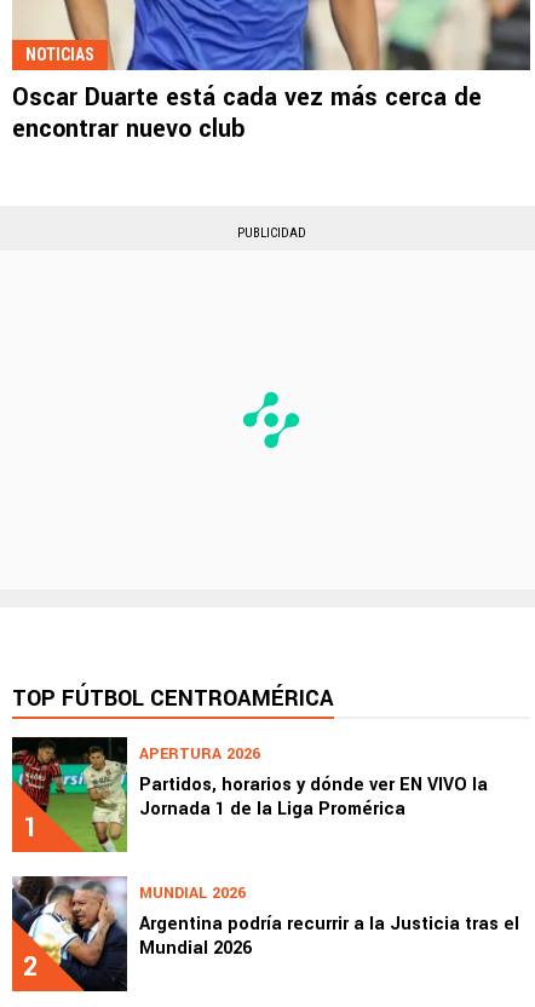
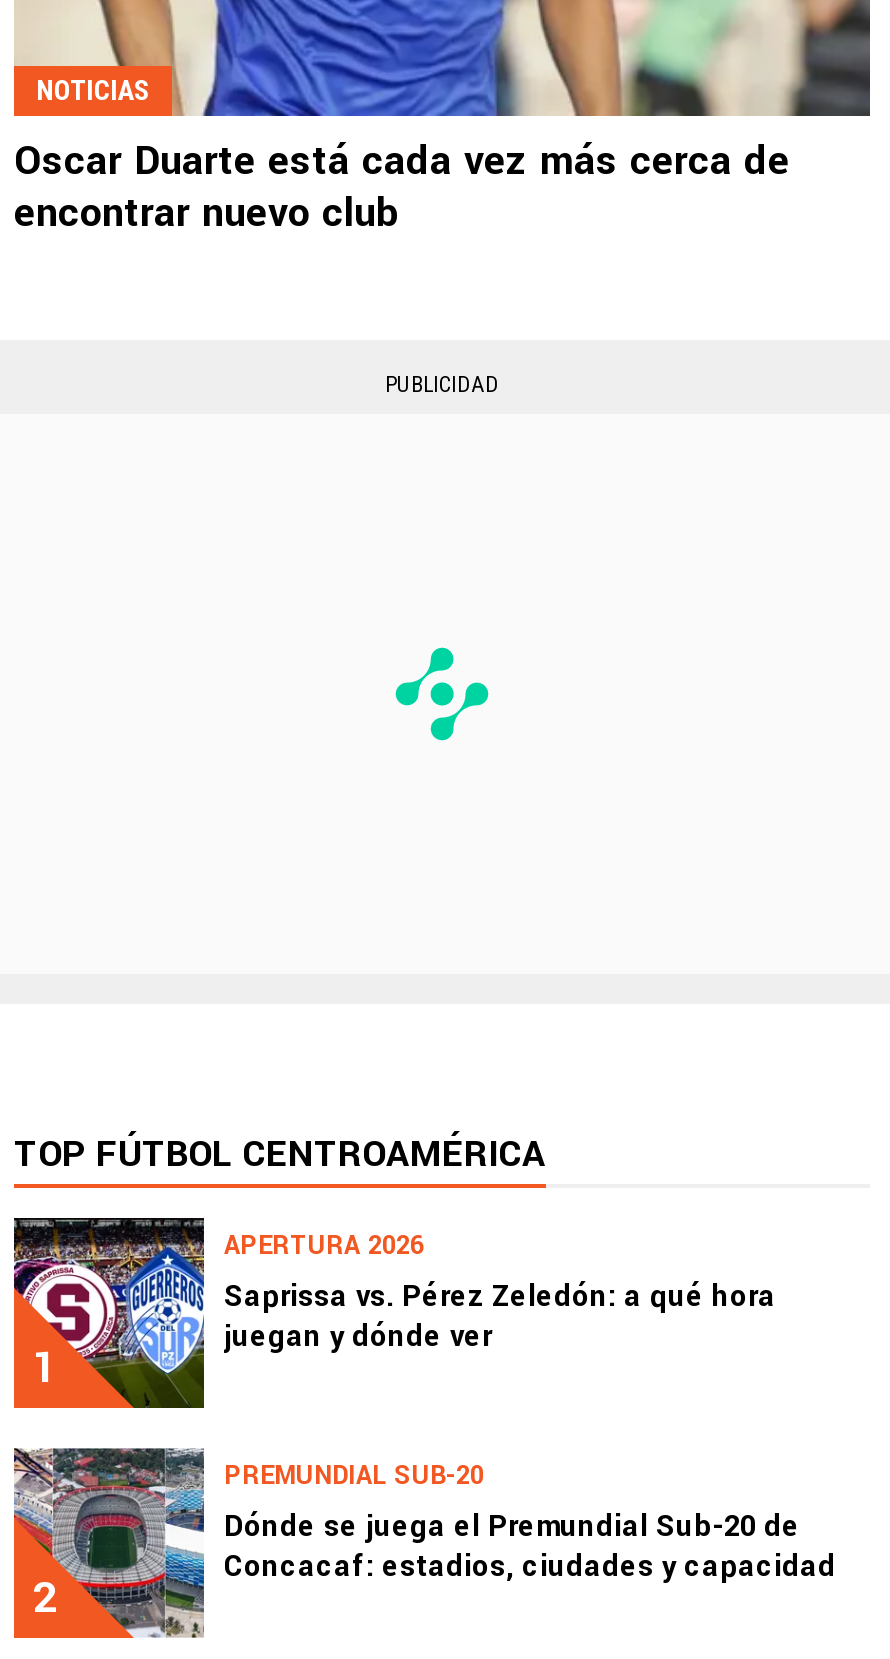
[11,738,488,853] [image] | Partidos, horarios y dónde ver EN VIVO la | Jornada 1 de la Liga Promérica -> [12,1218,776,1410] [image] | Saprissa vs. Pérez Zeledón: a qué hora | juegan y dónde ver
[11,875,519,992] [image] | MUNDIAL 2026 | Argentina podría recurrir a la Justicia tras el | Mundial 2026 -> [12,1446,836,1640] [image] | PREMUNDIAL SUB-20 | Dónde se juega el Premundial Sub-20 de | Concacaf: estadios, ciudades y capacidad

